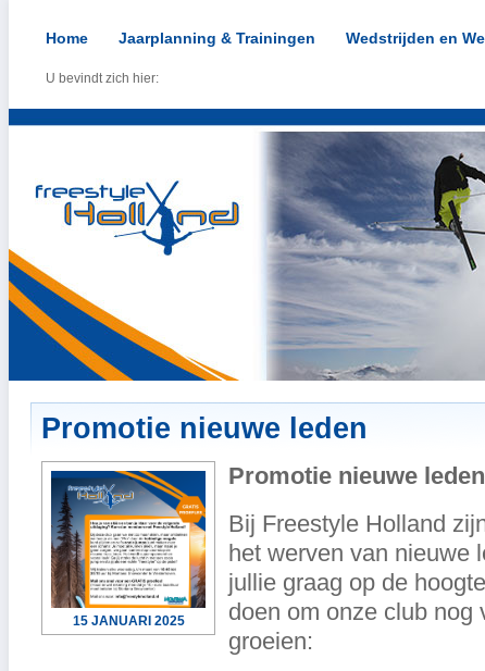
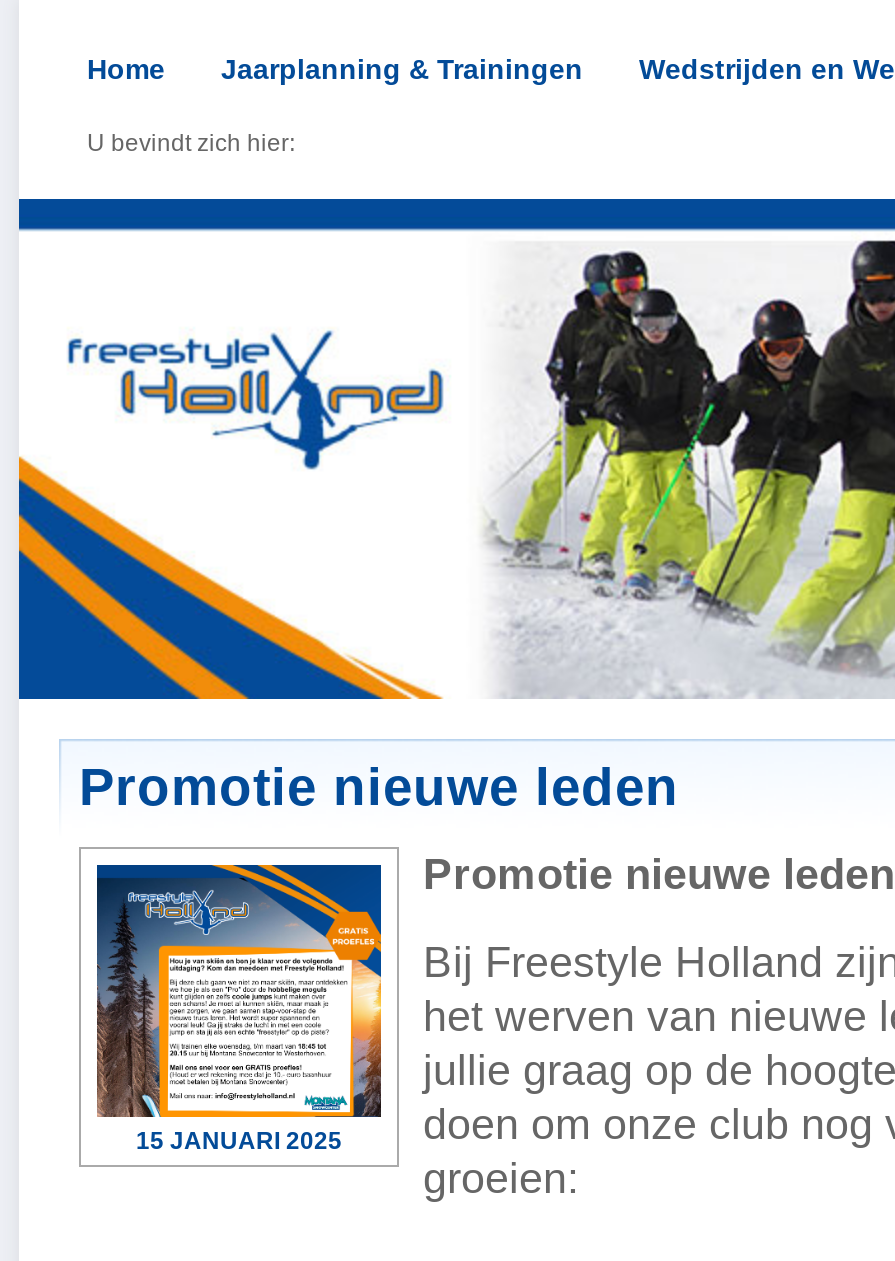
[263,131,482,381] [image] -> [487,241,889,697] [image]

